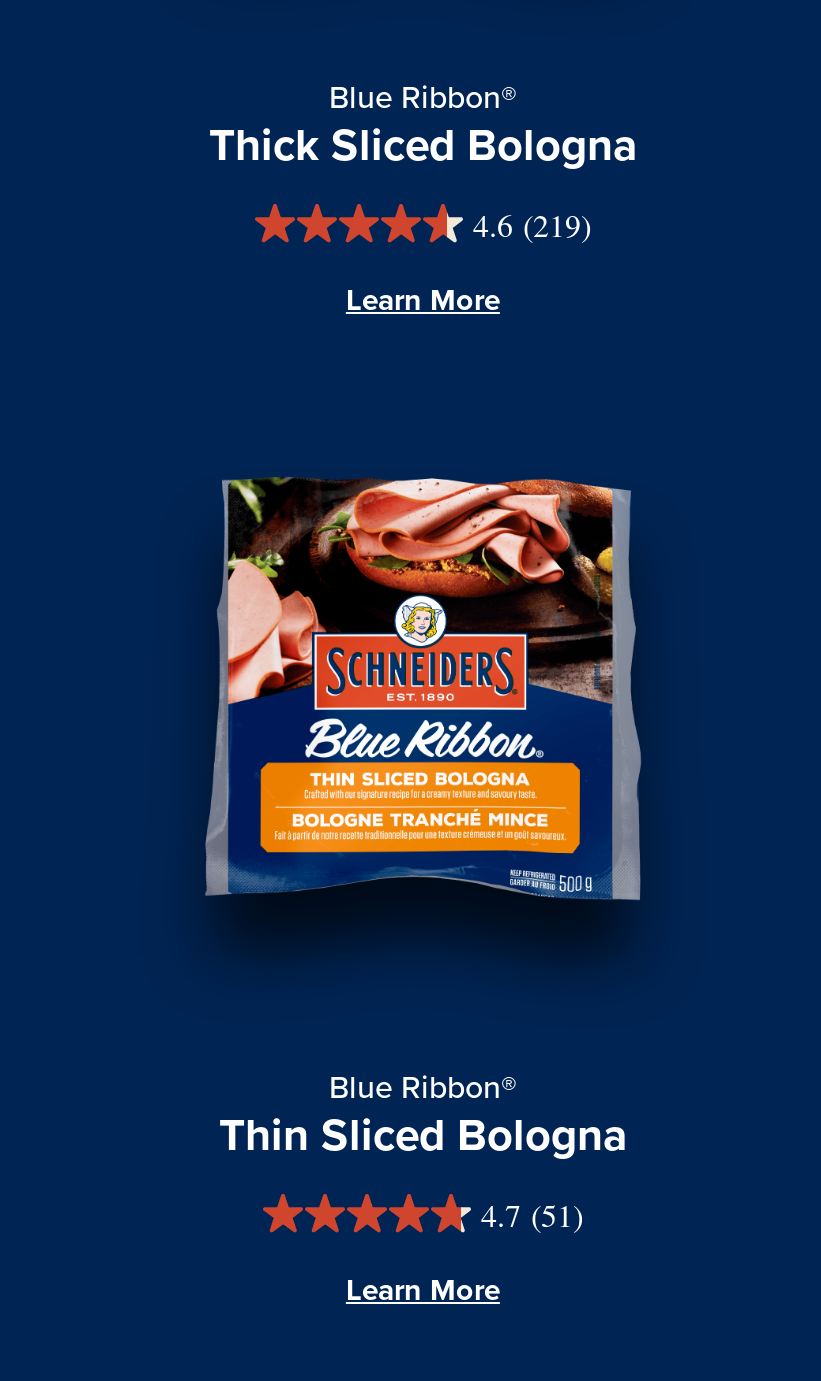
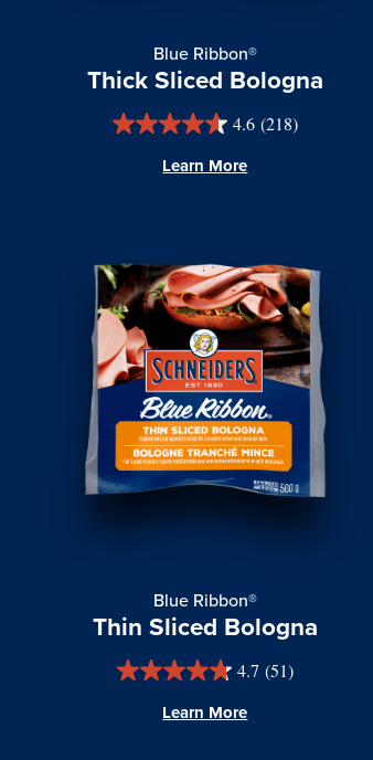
[473,203,591,245] 4.6 (219) -> [233,112,298,136] 4.6 (218)

